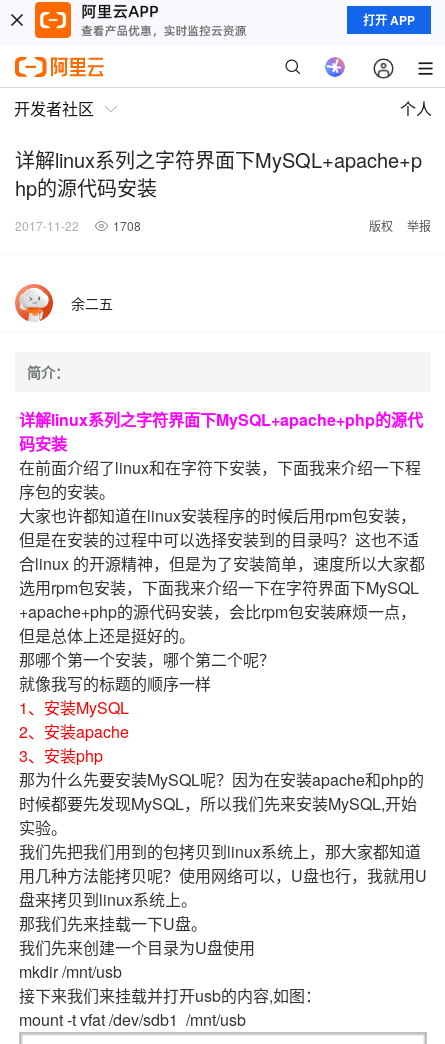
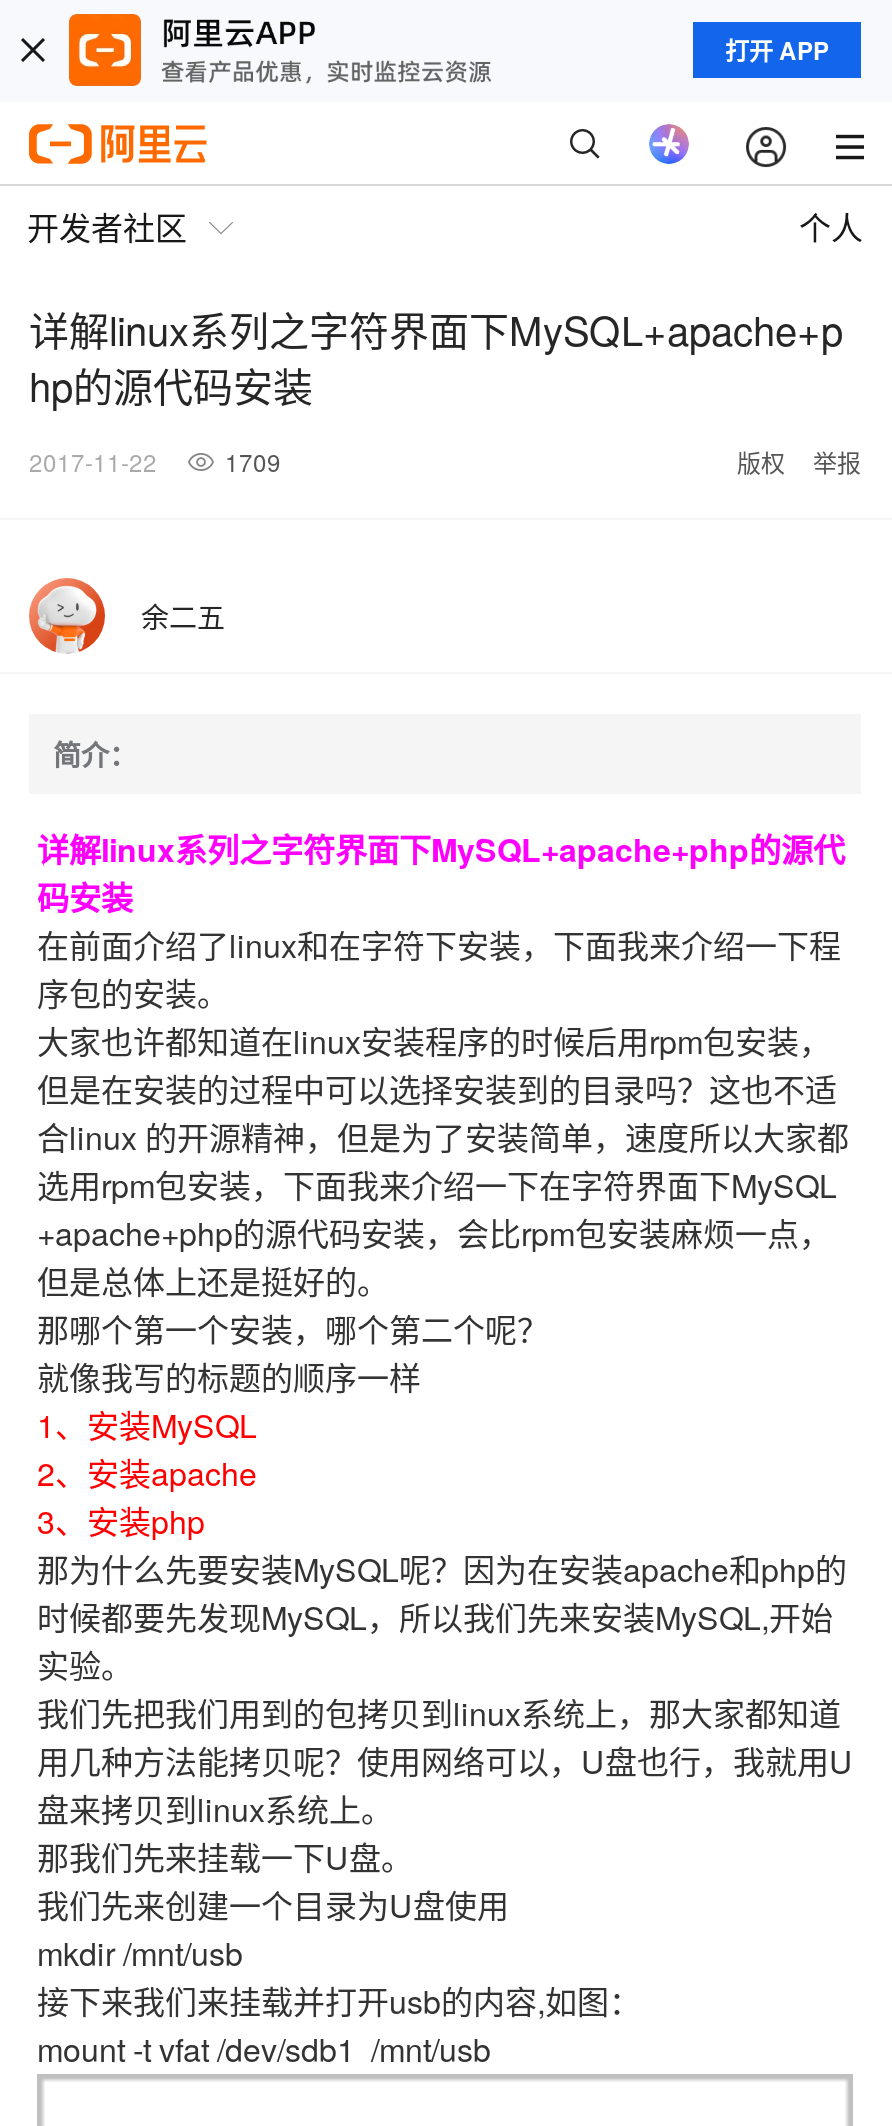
[15,217,141,234] 2017-11-22 1708 -> [29,444,281,478] 2017-11-22 1709

